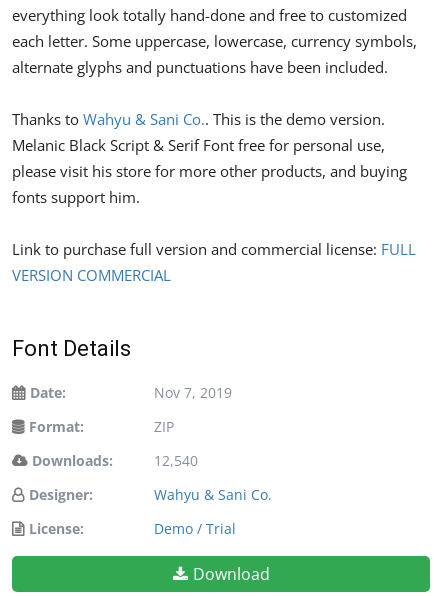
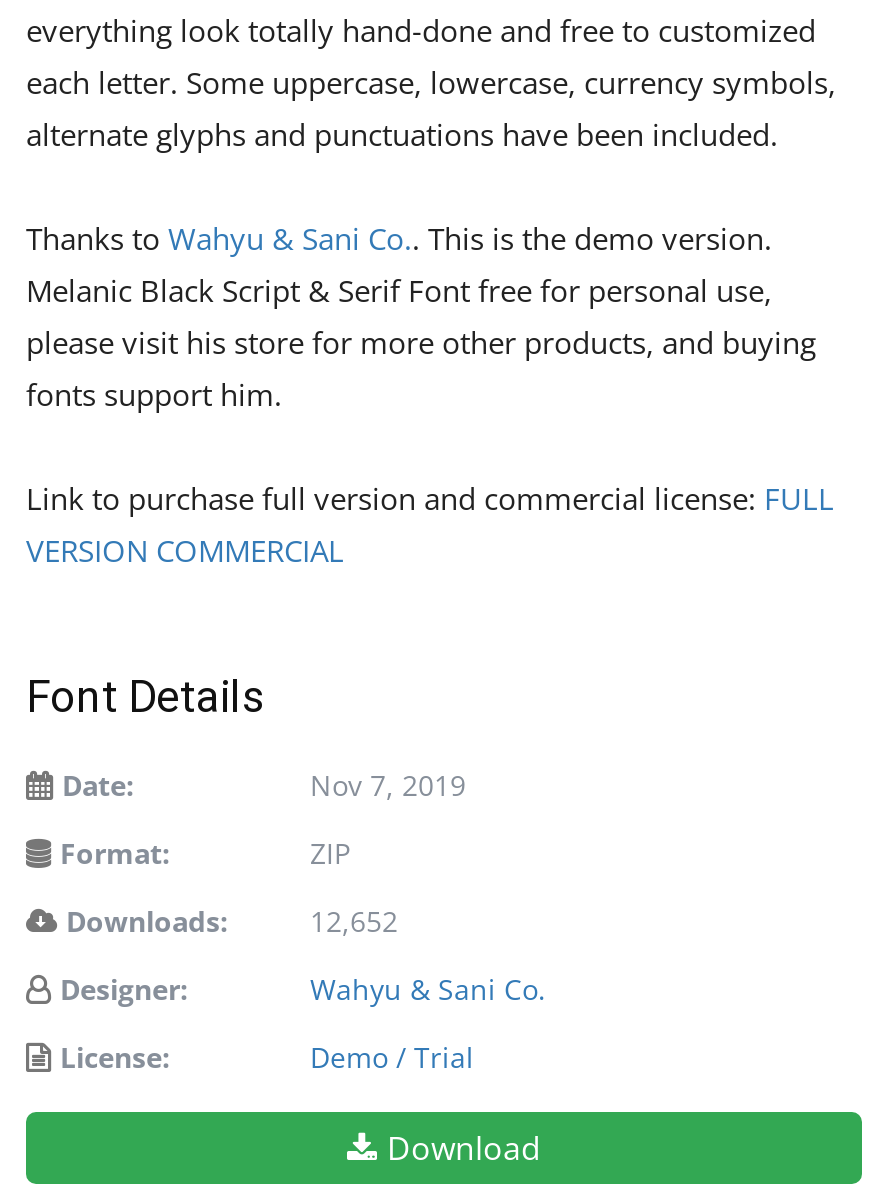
[154,451,198,470] 12,540 -> [310,901,398,939] 12,652

